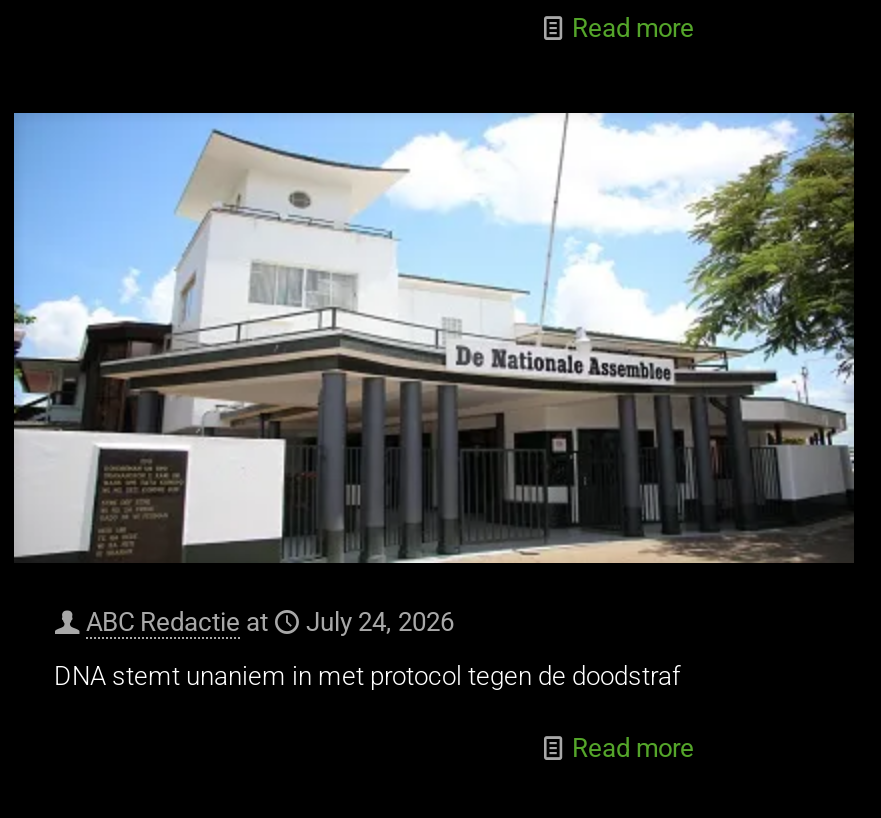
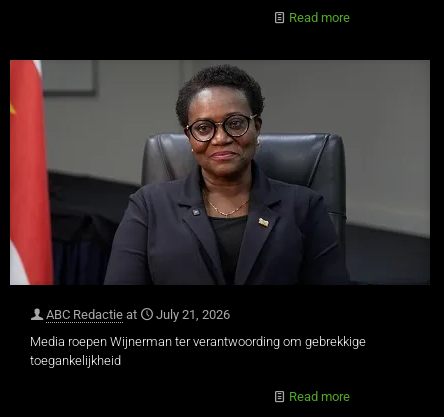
[12,111,854,636] [image] | ABC Redactie at July 24, 2026 -> [9,59,430,322] [image] | ABC Redactie at July 21, 2026
[54,660,680,690] DNA stemt unaniem in met protocol tegen de doodstraf -> [30,334,366,368] Media roepen Wijnerman ter verantwoording om gebrekkige | toegankelijkheid

